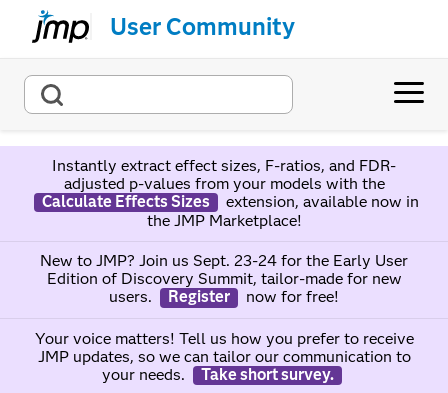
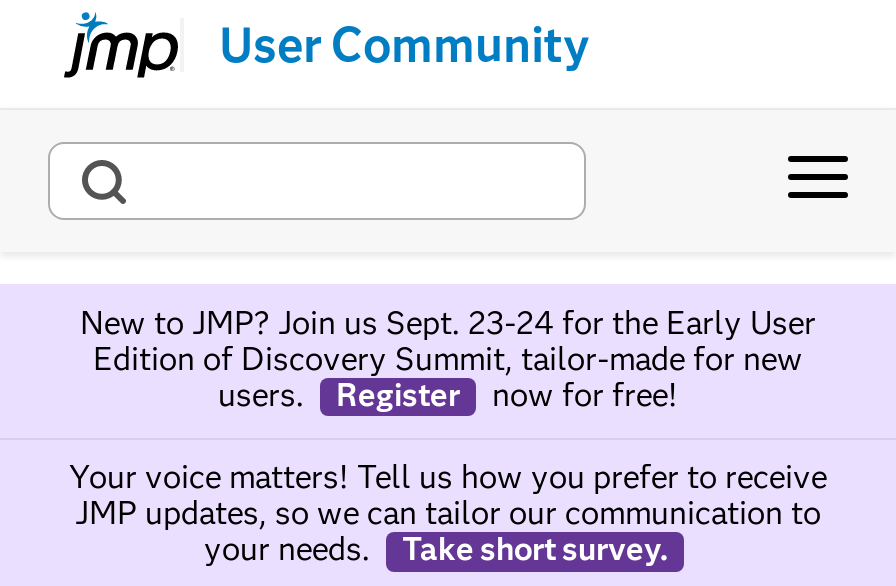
[41,156,418,230] Instantly extract effect sizes, F-ratios, and FDR- | adjusted p-values from your models with the | Calculate Effects Sizes | extension, available now in | the JMP Marketplace! -> none

